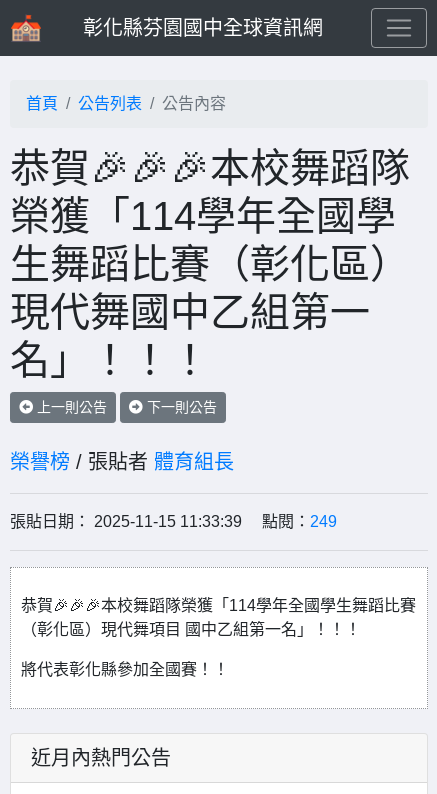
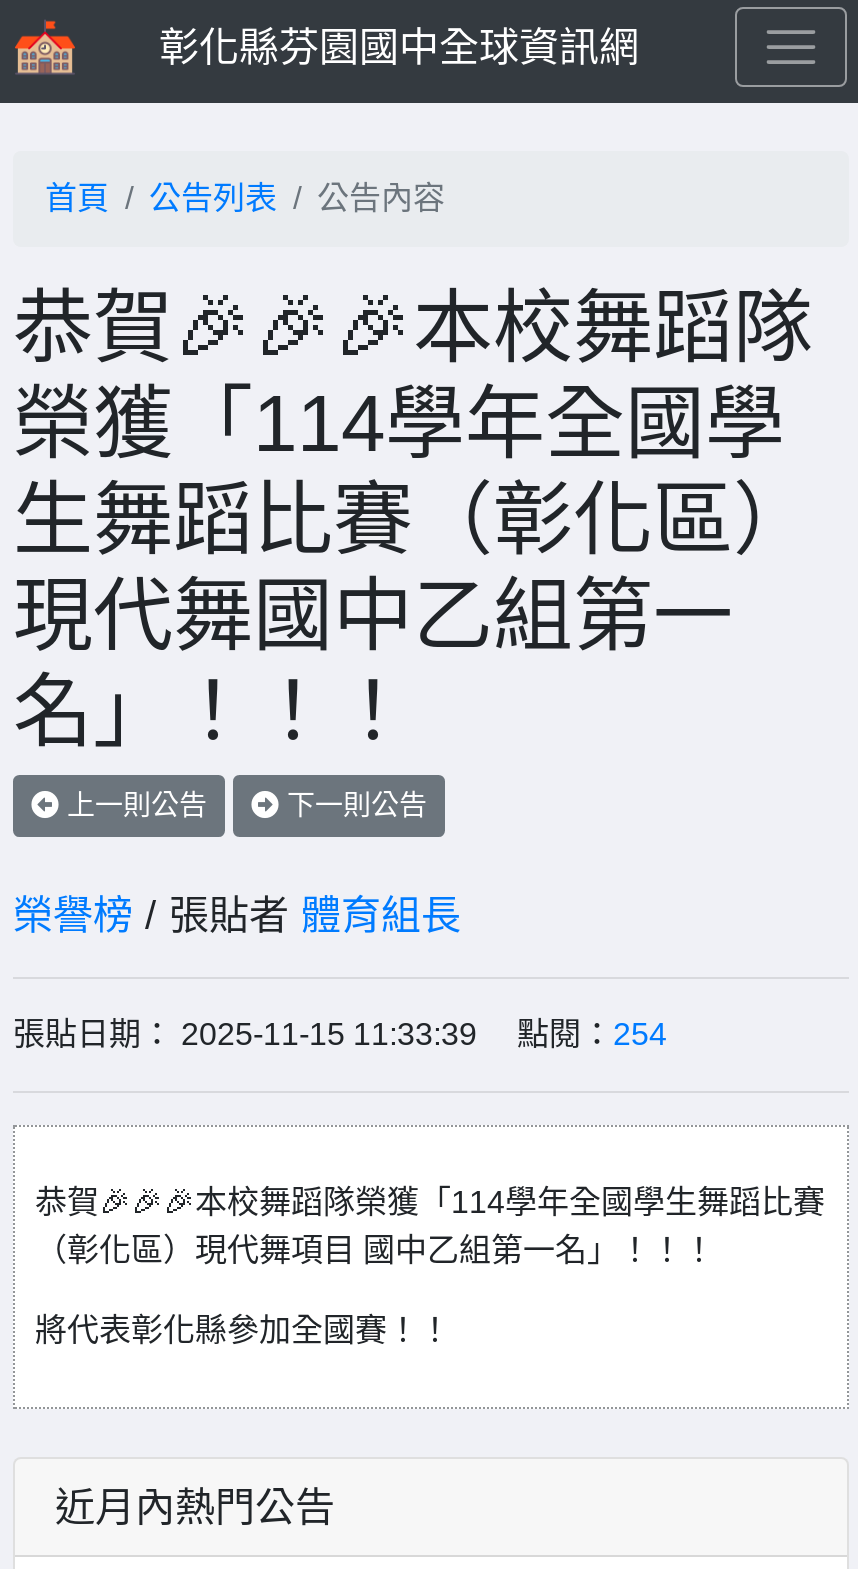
[10,513,337,530] 張貼日期： 2025-11-15 11:33:39 點閱：249 -> [13,1017,667,1051] 張貼日期： 2025-11-15 11:33:39 點閱：254

